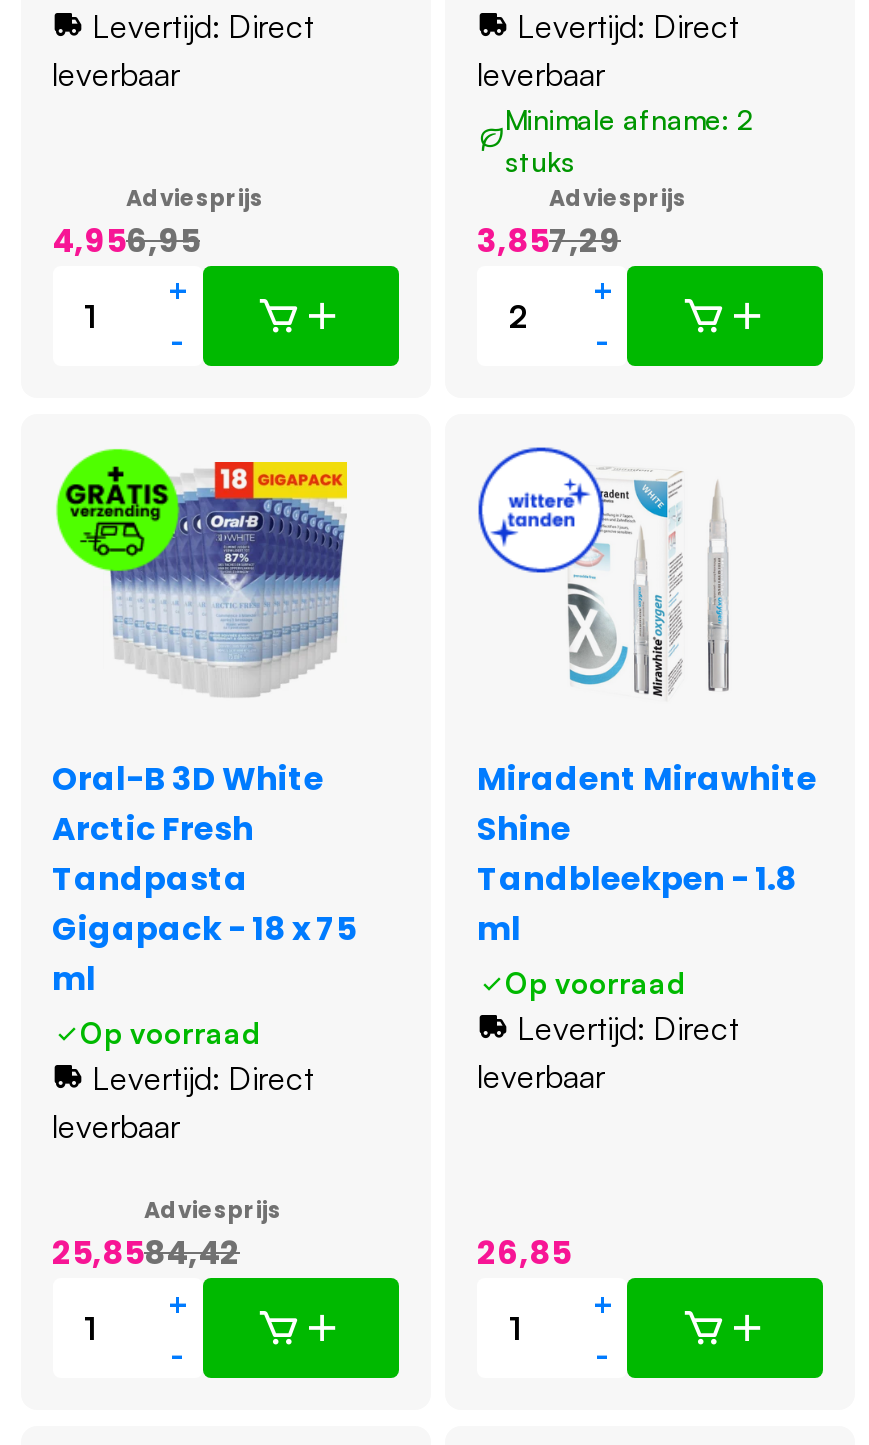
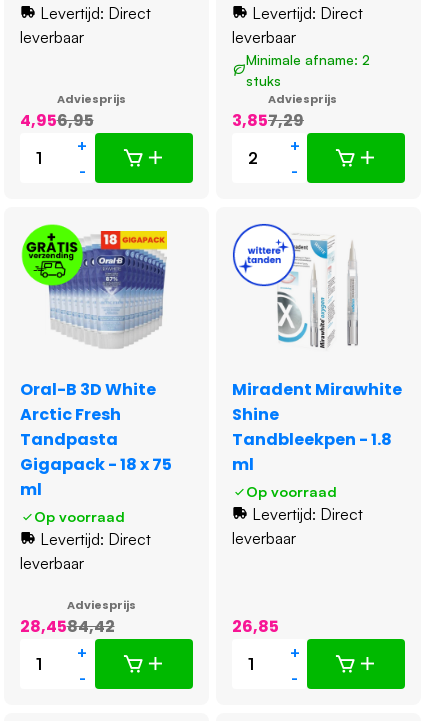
[52,1230,240,1276] 25,85 84,42 -> [19,615,114,638] 28,45 84,42

